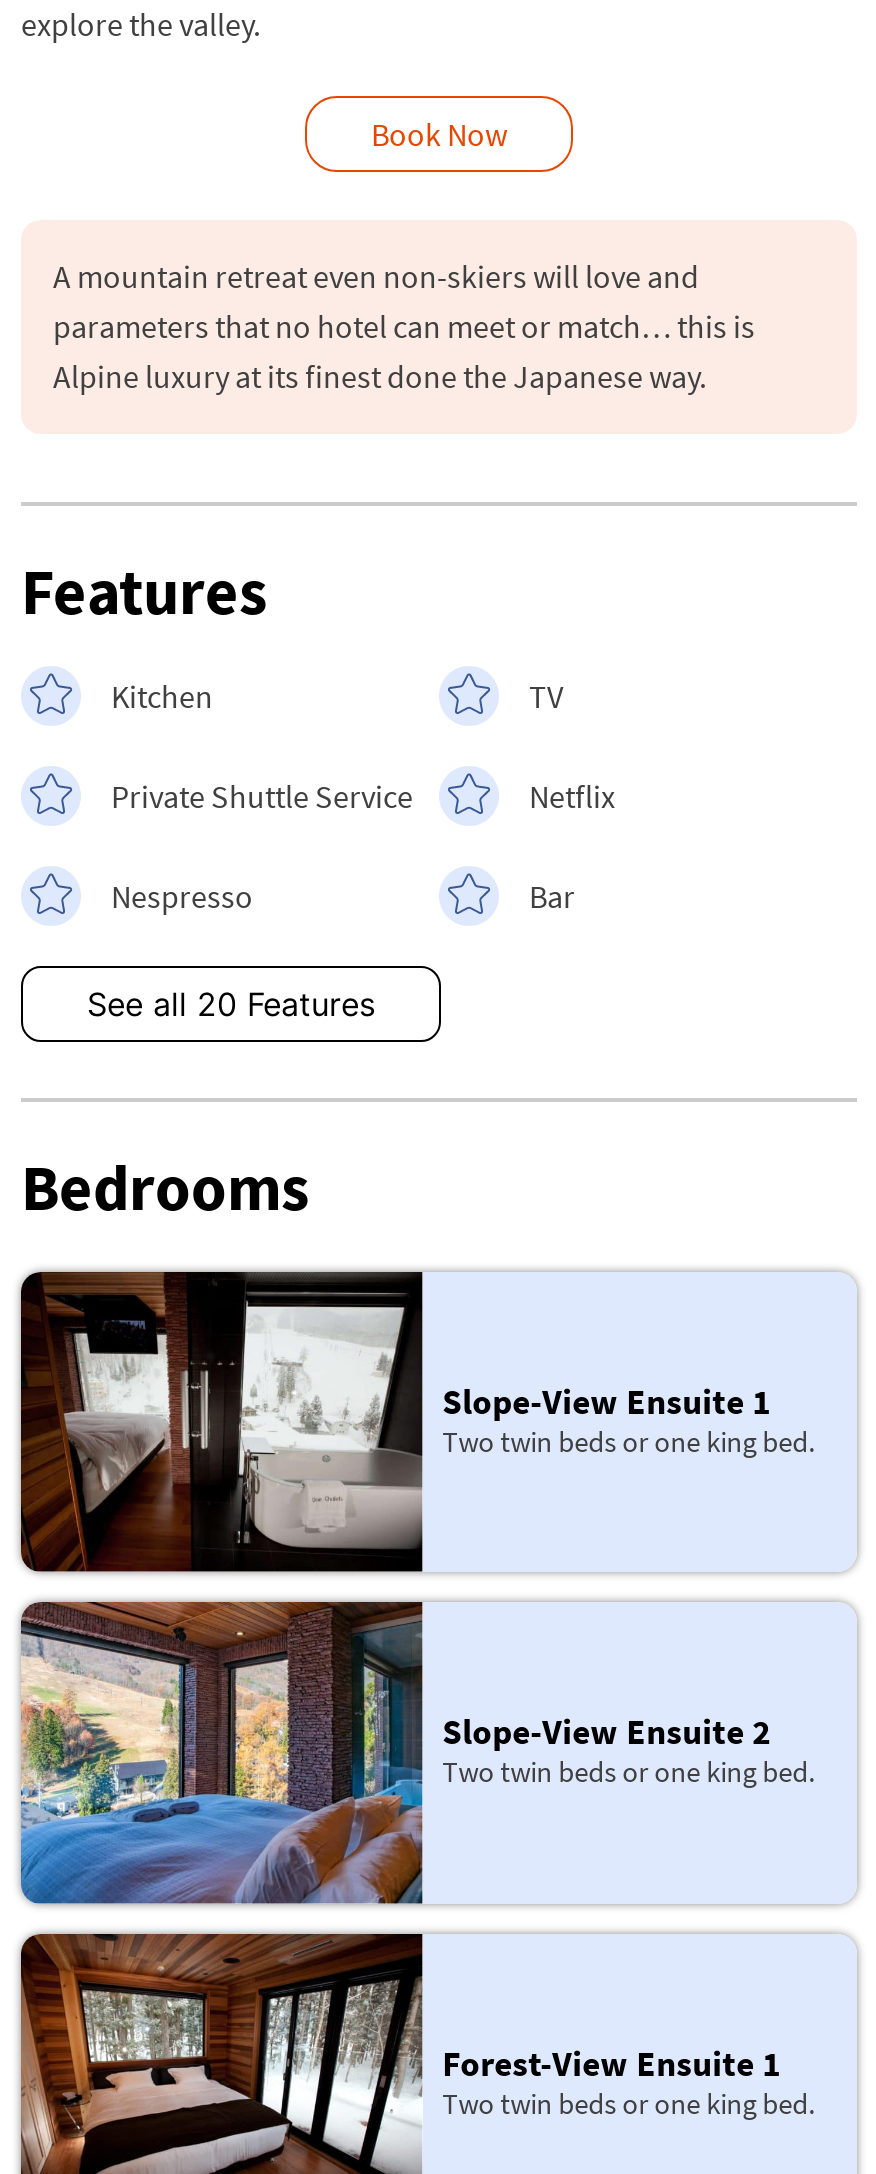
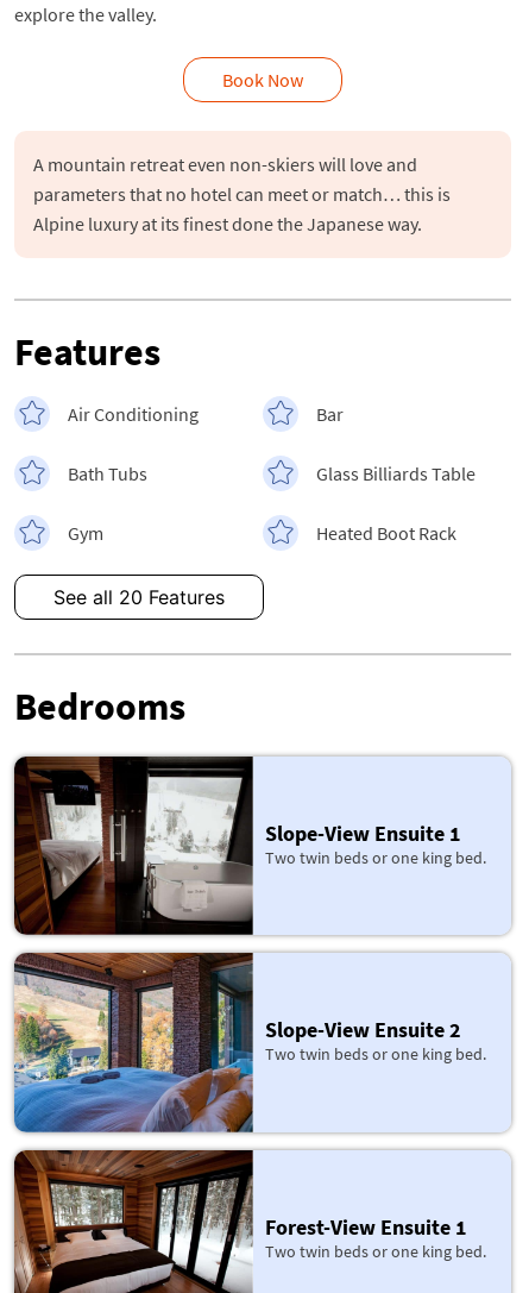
[111,675,615,915] Kitchen | TV | Private Shuttle Service | Netflix | Nespresso -> [68,402,199,425] Air Conditioning
moved [529,875,575,915] -> [316,402,344,425]: Bar
none -> [68,461,476,544] Bath Tubs | Glass Billiards Table | Gym | Heated Boot Rack

